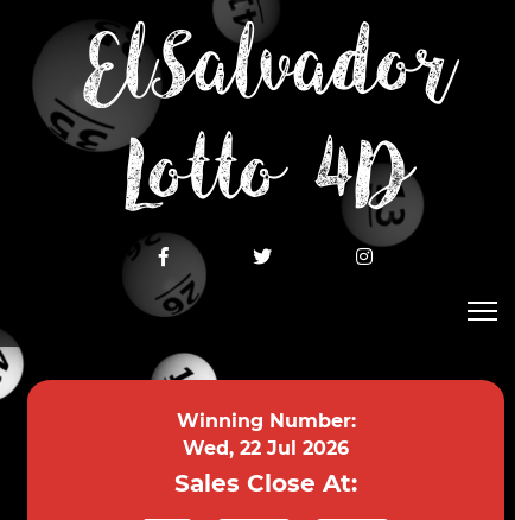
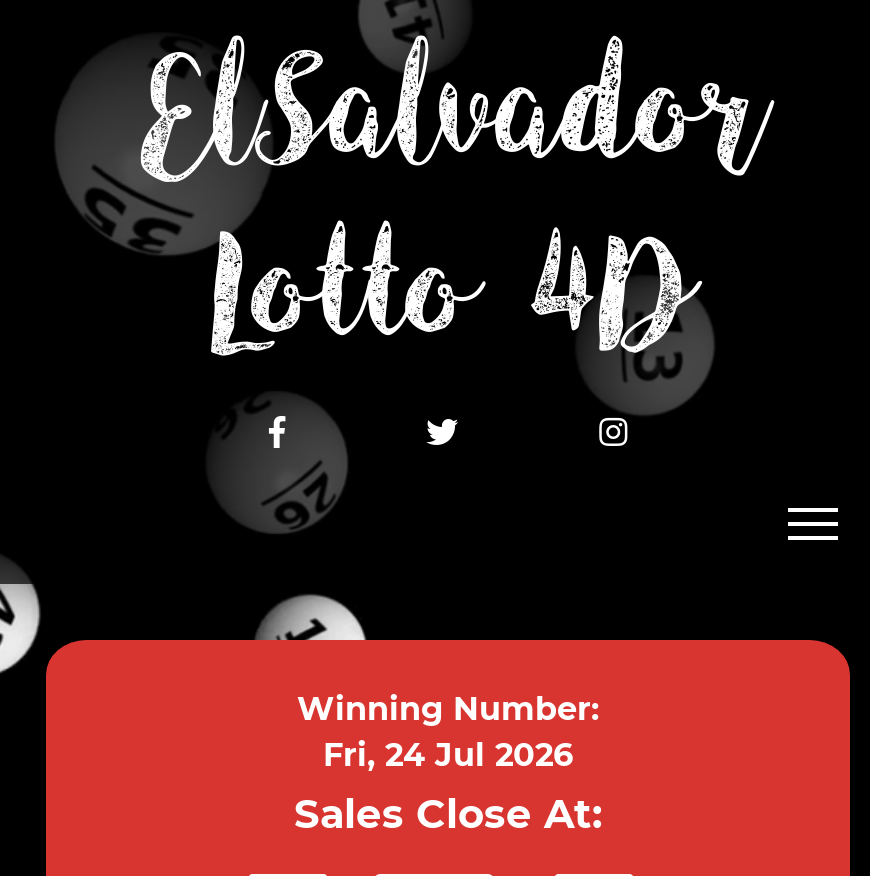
[183,437,349,459] Wed, 22 Jul 2026 -> [323,736,573,774] Fri, 24 Jul 2026

